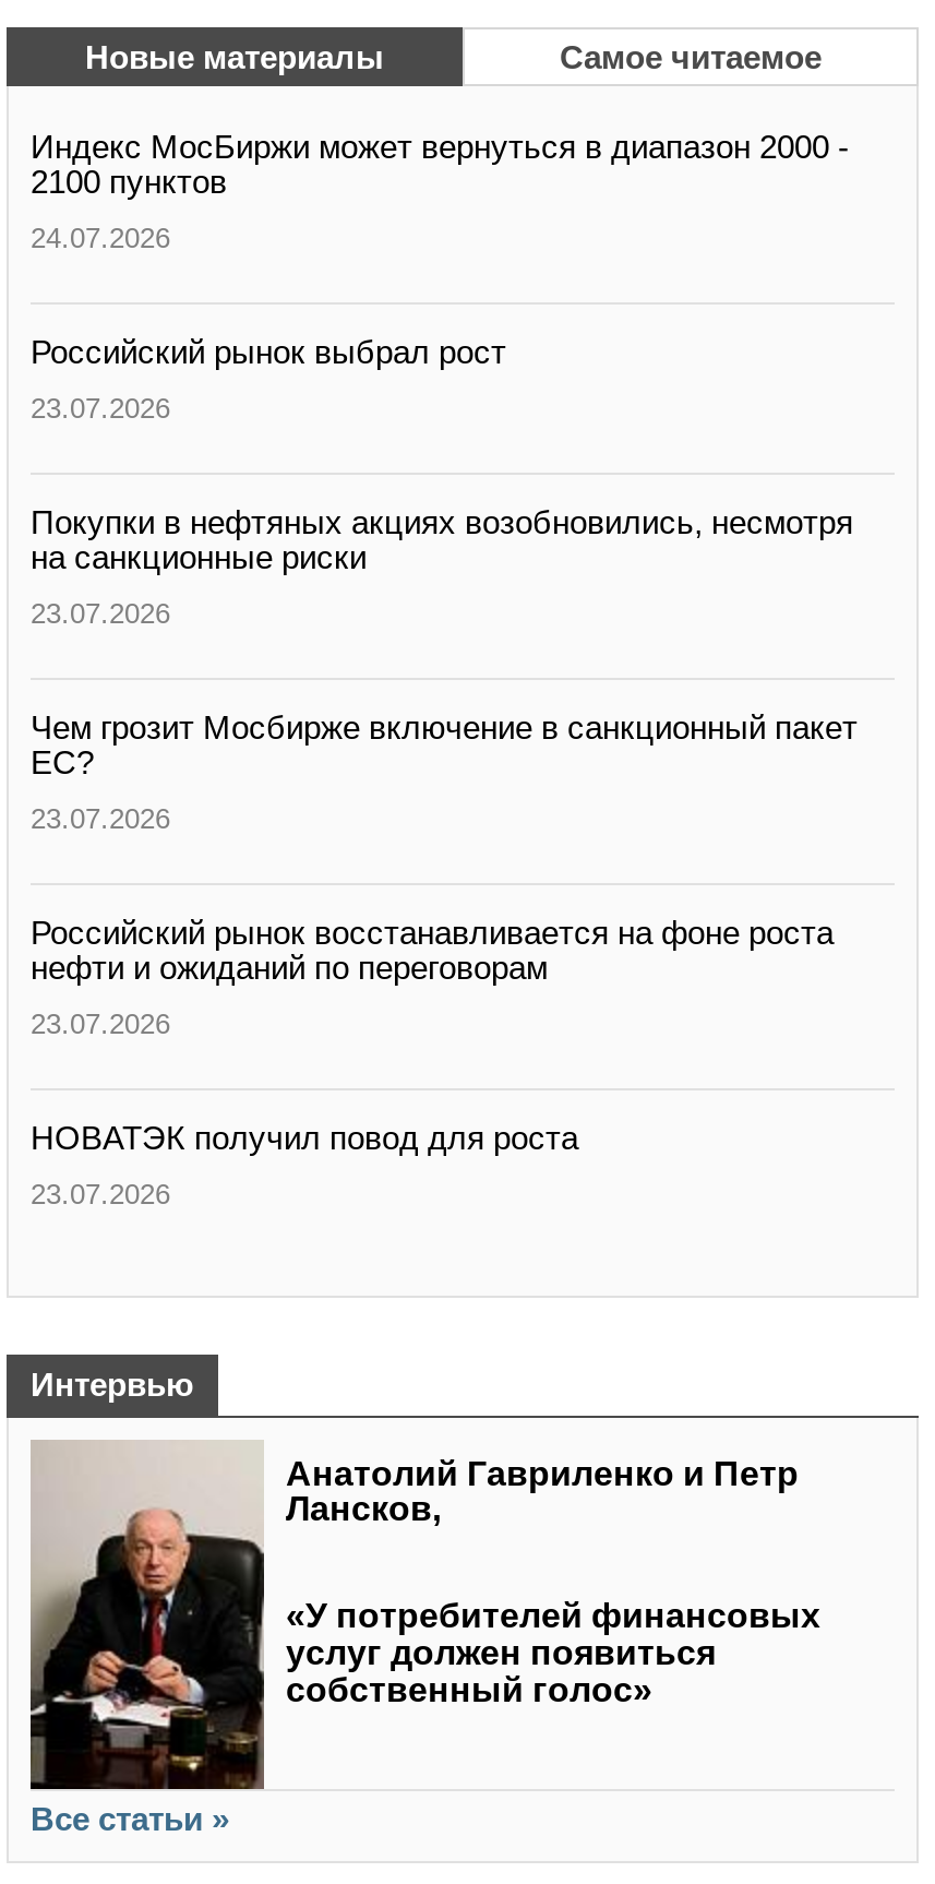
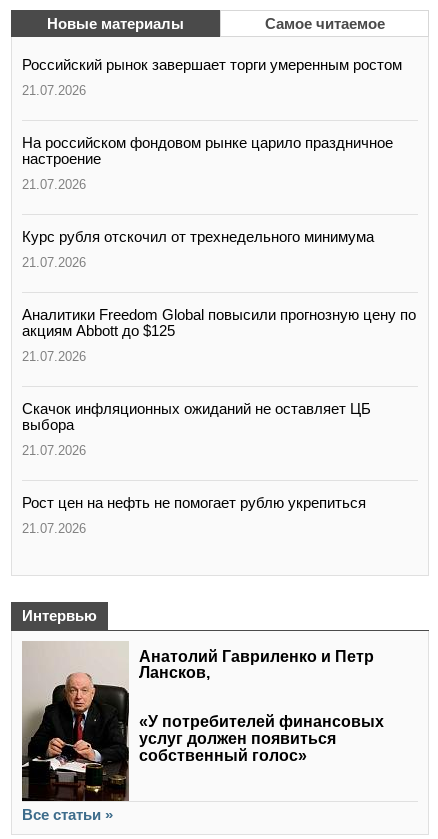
[31,127,849,199] Индекс МосБиржи может вернуться в диапазон 2000 - | 2100 пунктов -> [22,56,402,73] Российский рынок завершает торги умеренным ростом
[31,221,170,254] 24.07.2026 -> [22,83,86,98] 21.07.2026
[31,332,506,369] Российский рынок выбрал рост -> [22,134,393,167] На российском фондовом рынке царило праздничное | настроение
[31,391,170,424] 23.07.2026 -> [22,177,86,192] 21.07.2026
[31,503,853,575] Покупки в нефтяных акциях возобновились, несмотря | на санкционные риски -> [22,228,374,245] Курс рубля отскочил от трехнедельного минимума
[31,596,170,629] 23.07.2026 -> [22,255,86,270] 21.07.2026
[31,708,858,780] Чем грозит Мосбирже включение в санкционный пакет | ЕС? -> [22,306,416,339] Аналитики Freedom Global повысили прогнозную цену по | акциям Abbott до $125
[31,802,170,834] 23.07.2026 -> [22,349,86,364] 21.07.2026
[31,913,834,985] Российский рынок восстанавливается на фоне роста | нефти и ожиданий по переговорам -> [22,400,371,433] Скачок инфляционных ожиданий не оставляет ЦБ | выбора
[31,1007,170,1040] 23.07.2026 -> [22,443,86,458] 21.07.2026
[31,1118,578,1155] НОВАТЭК получил повод для роста -> [22,494,366,511] Рост цен на нефть не помогает рублю укрепиться
[31,1177,170,1210] 23.07.2026 -> [22,521,86,536] 21.07.2026

